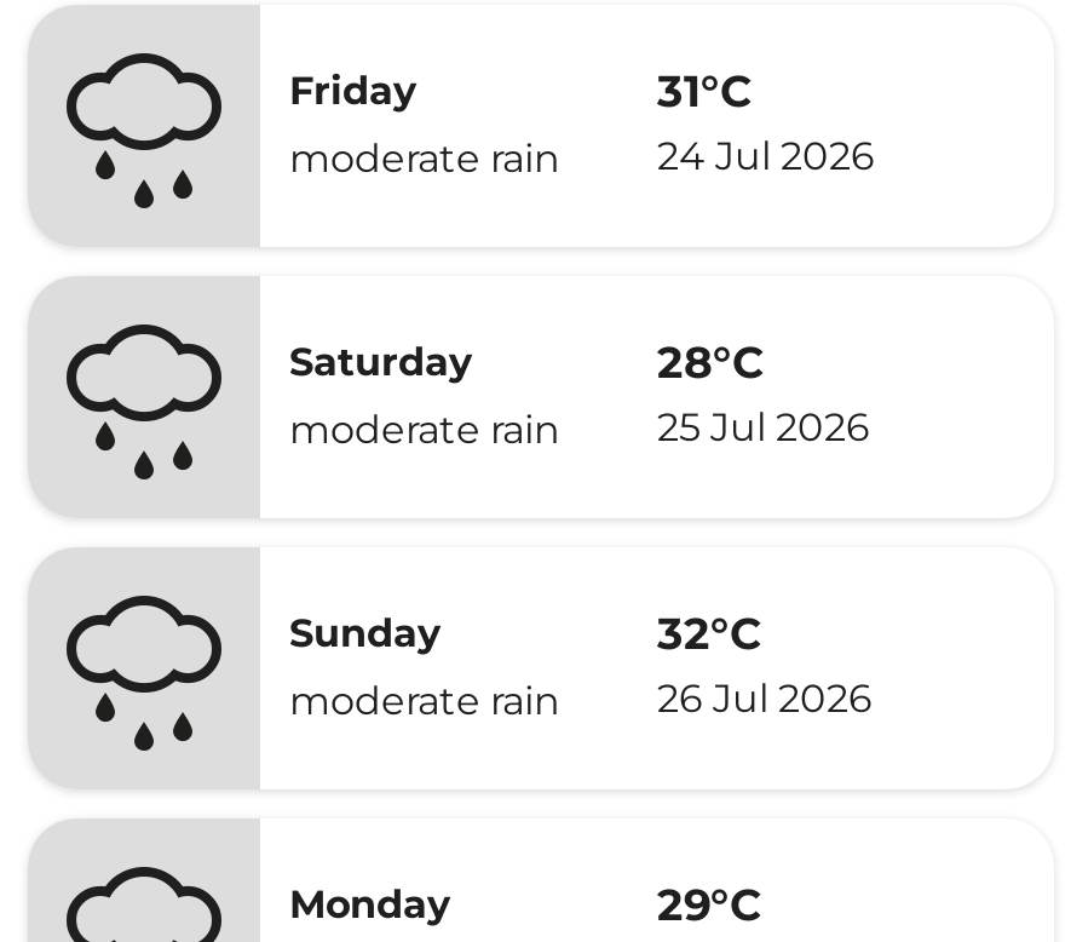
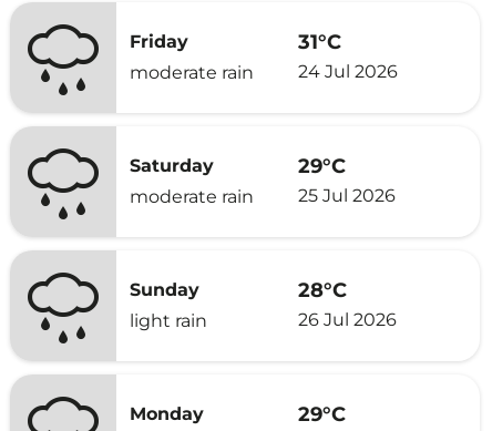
[657,335,764,389] 28°C -> [298,153,346,178] 29°C
[657,607,761,660] 32°C -> [298,278,347,302] 28°C
[289,678,560,724] moderate rain -> [130,310,207,331] light rain

